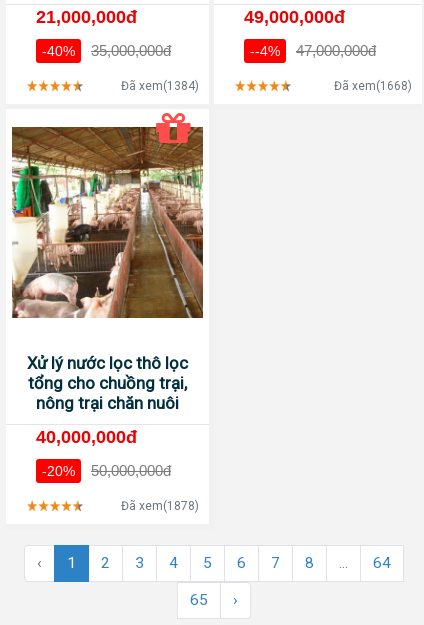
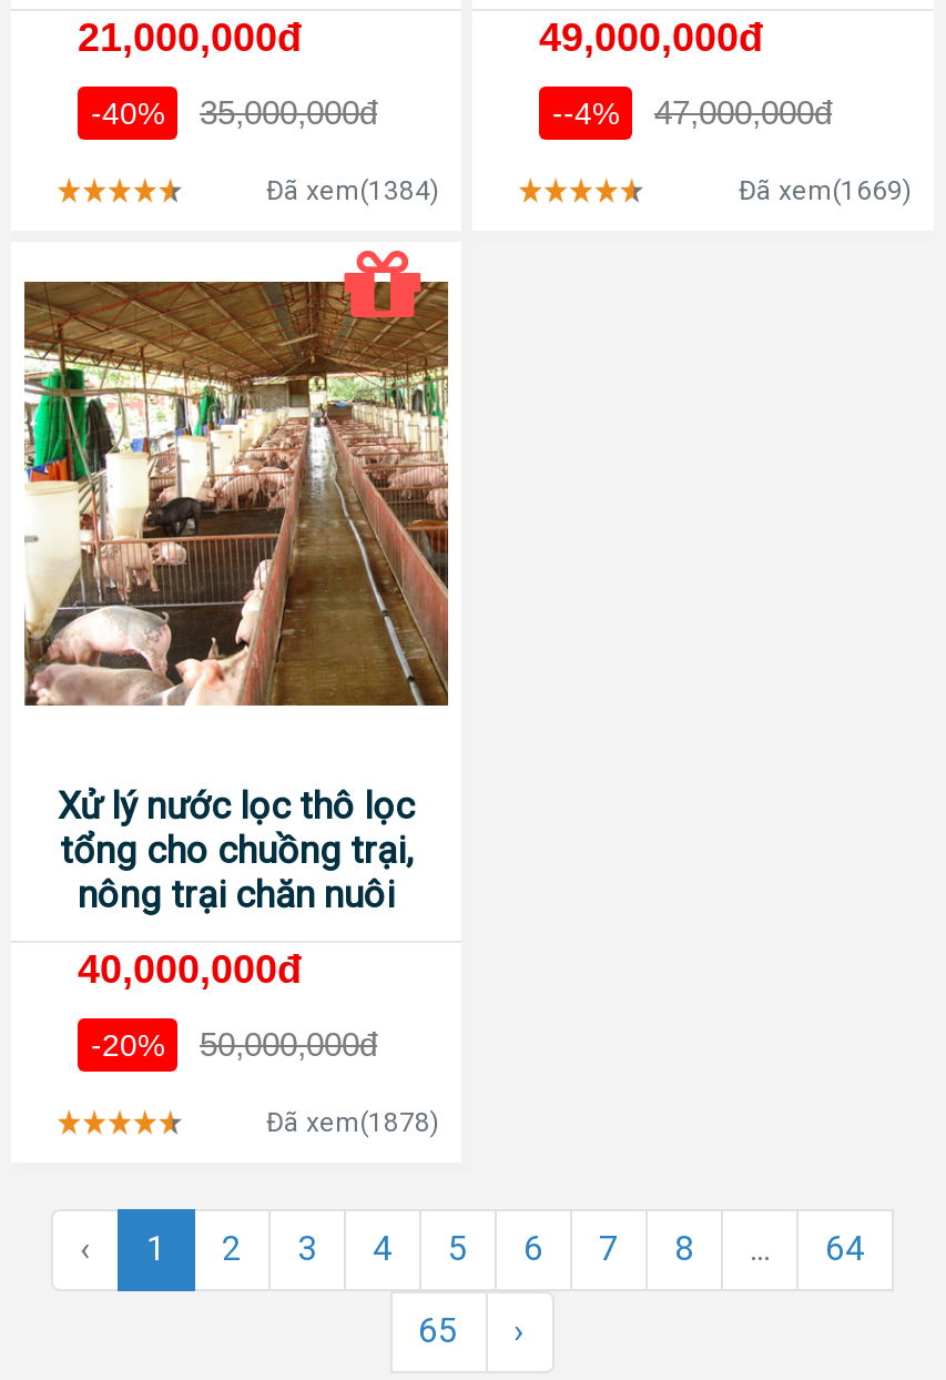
[334,79,412,93] Đã xem(1668) -> [739,174,912,205] Đã xem(1669)

